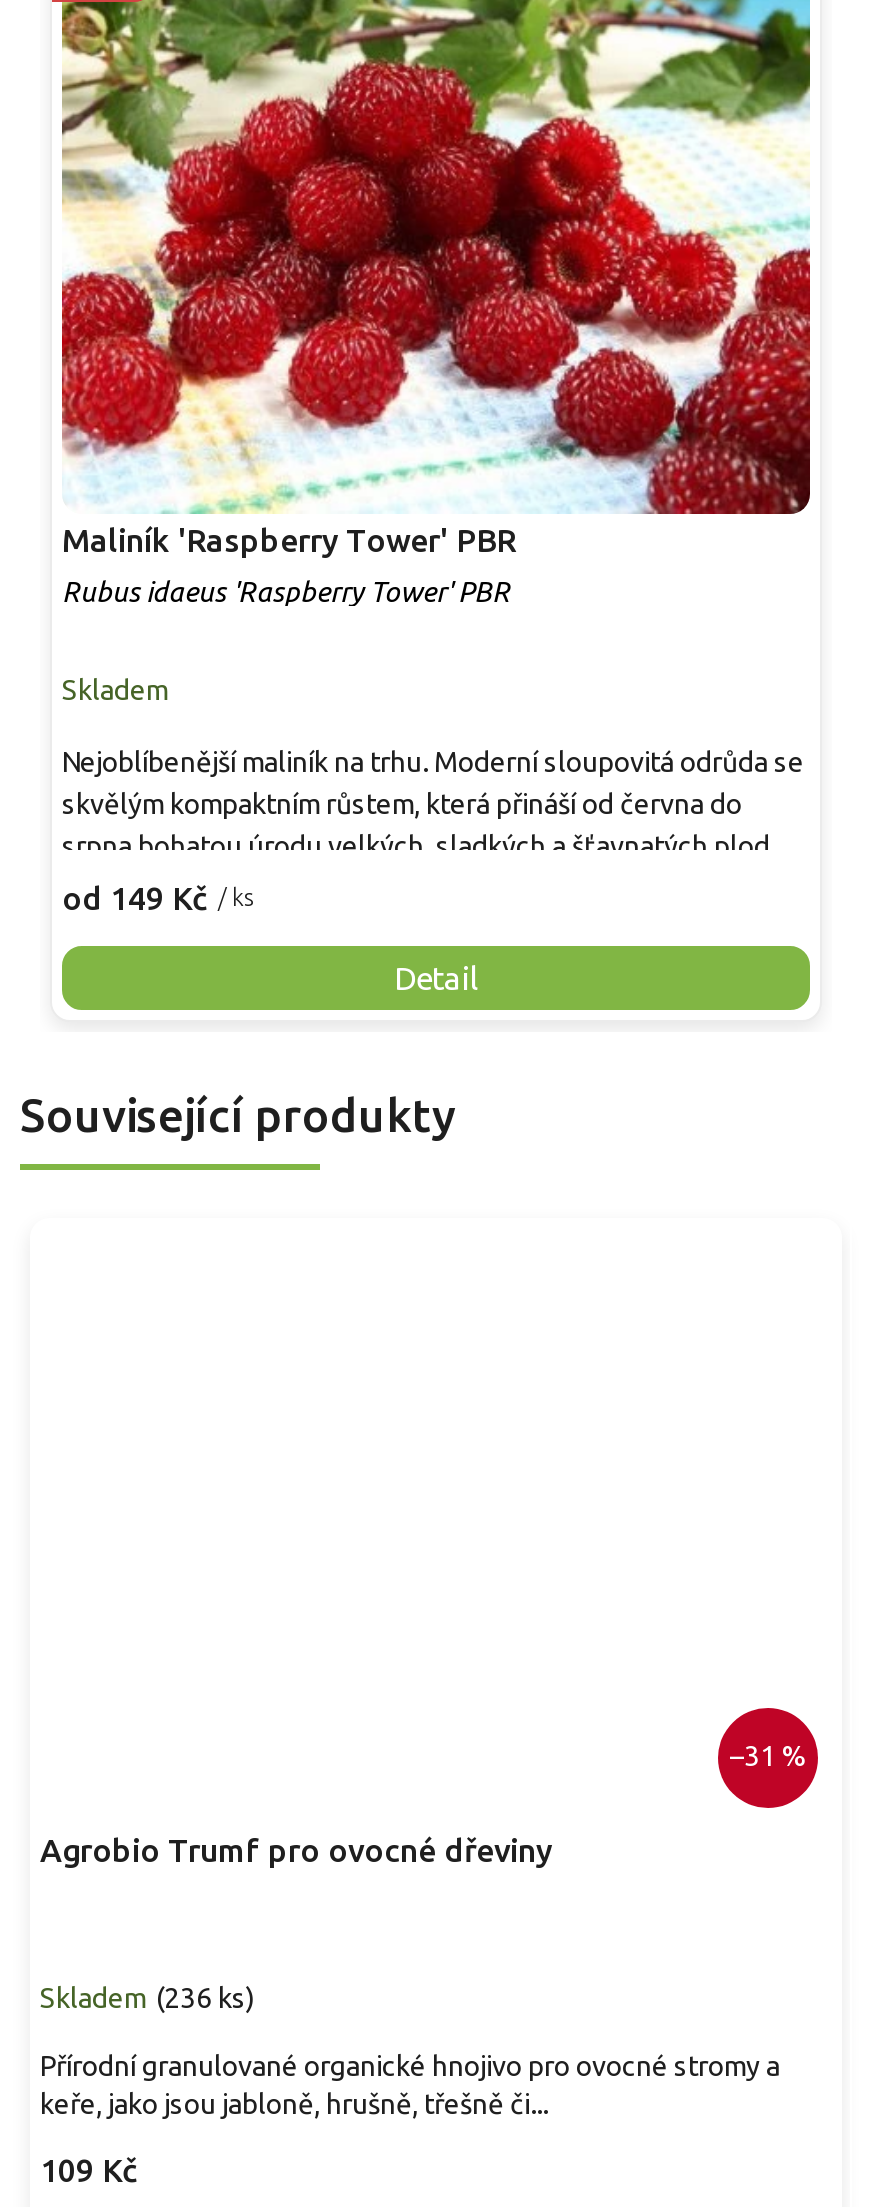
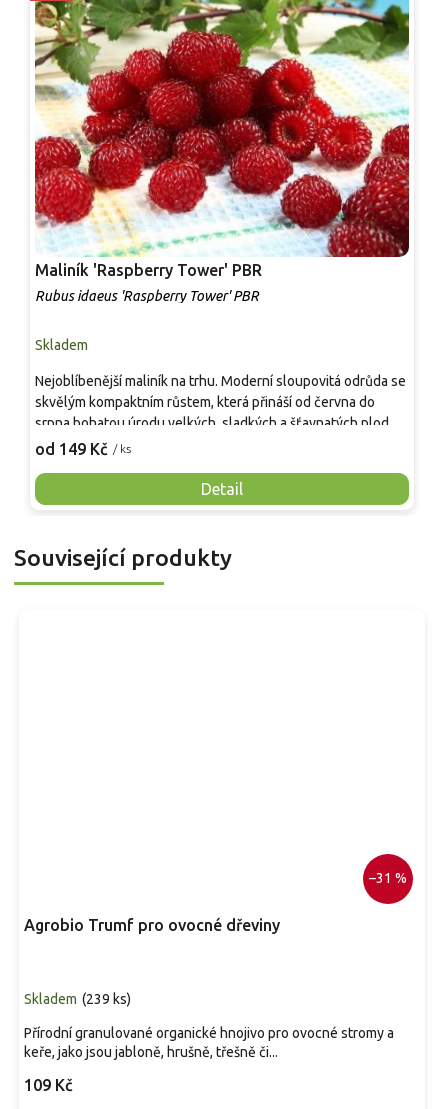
[40,1981,254,2013] Skladem (236 ks) -> [24,991,131,1007] Skladem (239 ks)

